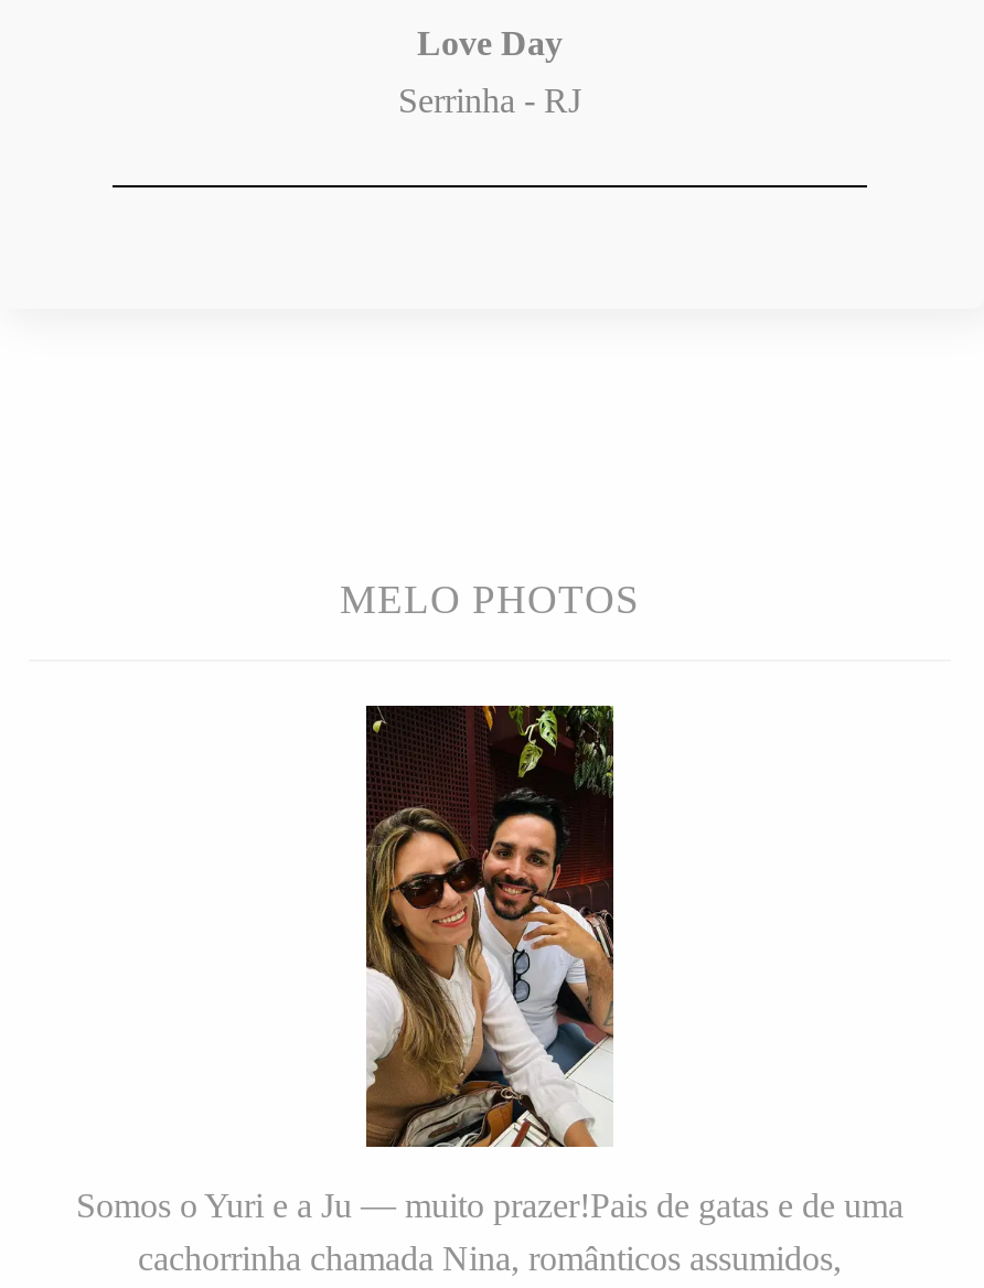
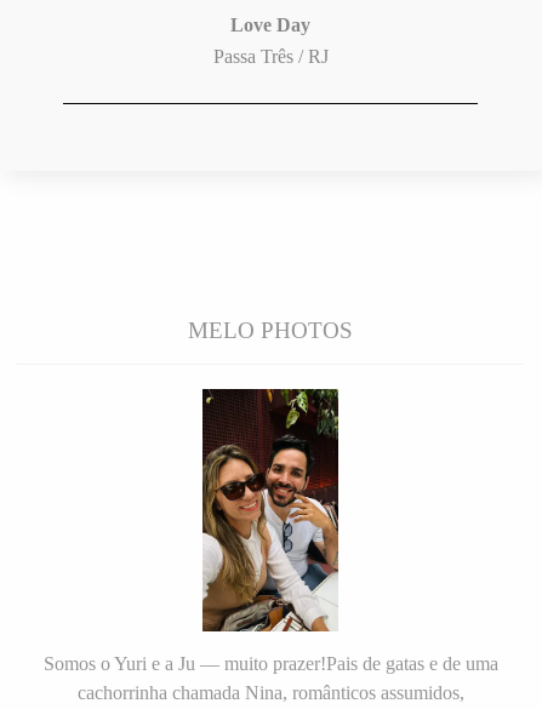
[398,81,581,118] Serrinha - RJ -> [213,46,328,66] Passa Três / RJ

